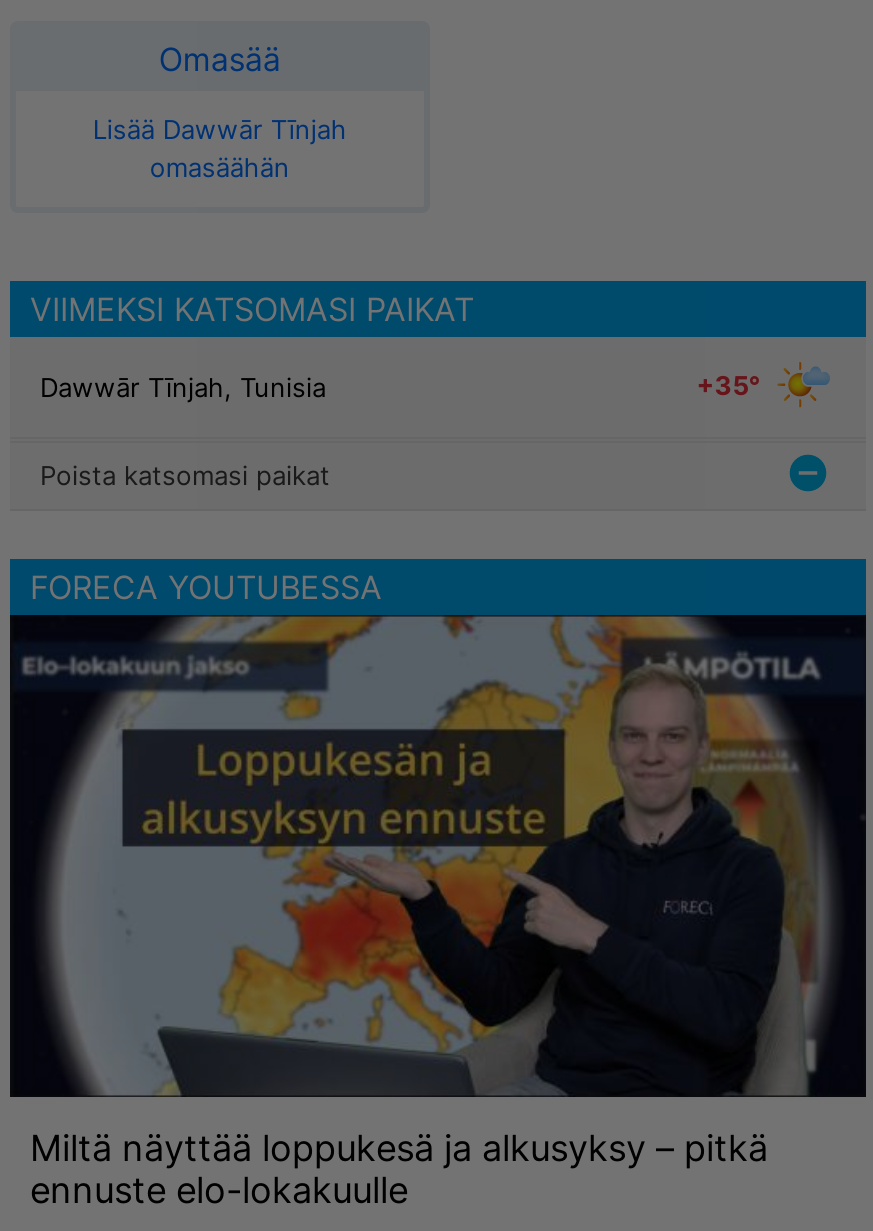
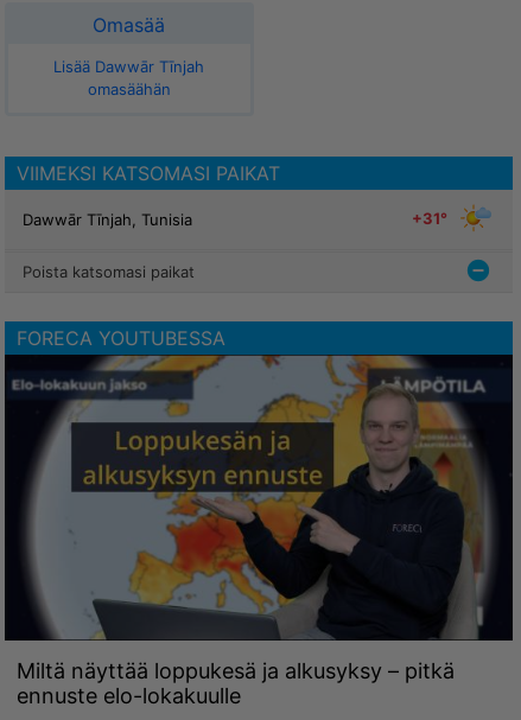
[696,370,760,402] +35° -> [412,209,448,228] +31°

